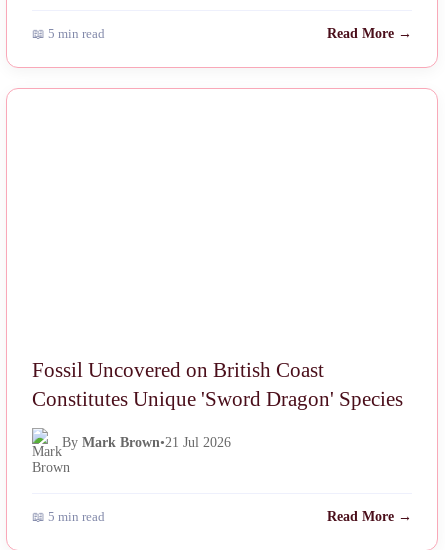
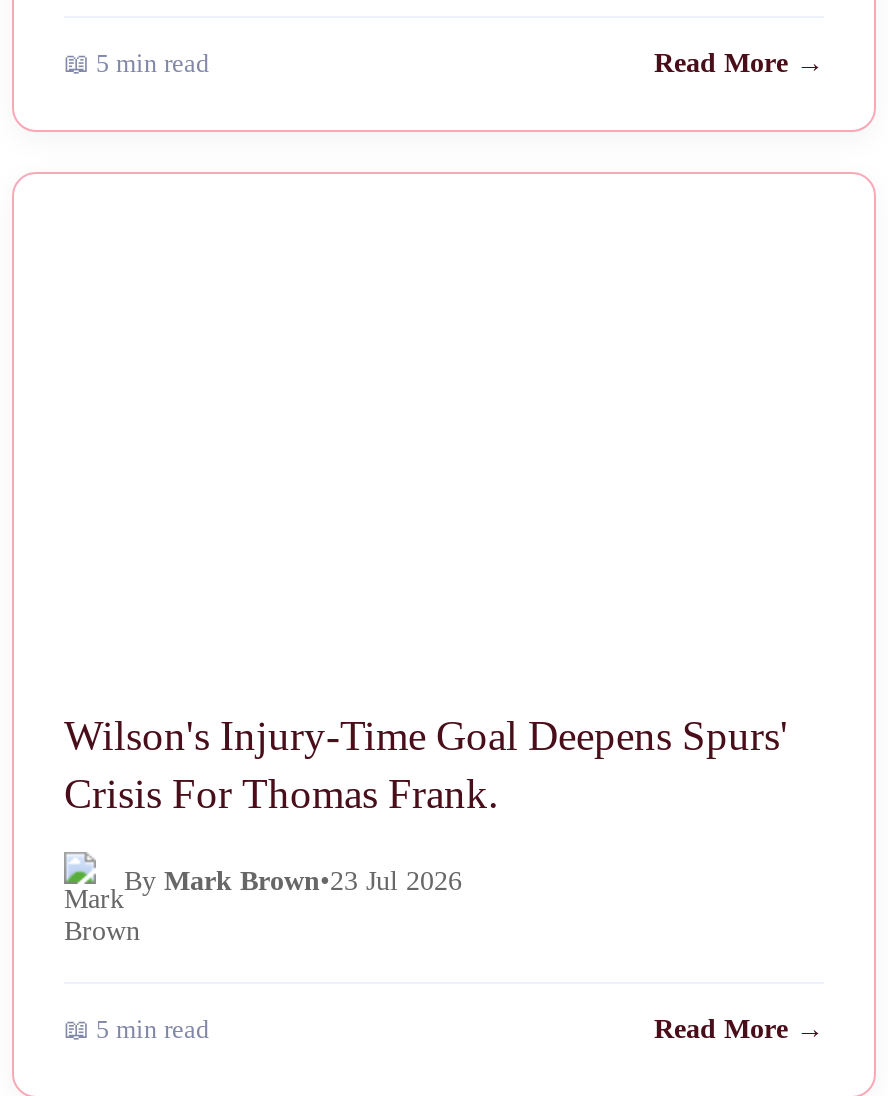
[32,358,403,410] Fossil Uncovered on British Coast | Constitutes Unique 'Sword Dragon' Species -> [64,712,788,816] Wilson's Injury-Time Goal Deepens Spurs' | Crisis For Thomas Frank.
[62,435,231,450] By Mark Brown•21 Jul 2026 -> [124,866,462,896] By Mark Brown•23 Jul 2026

